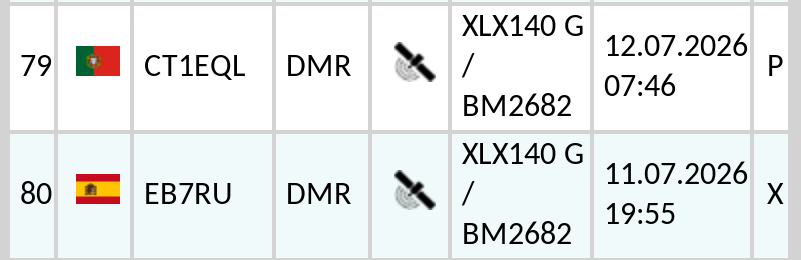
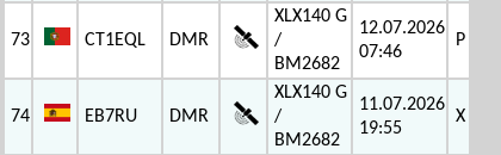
[20,52,52,84] 79 -> [11,31,30,50] 73
[20,180,52,212] 80 -> [11,107,30,126] 74

